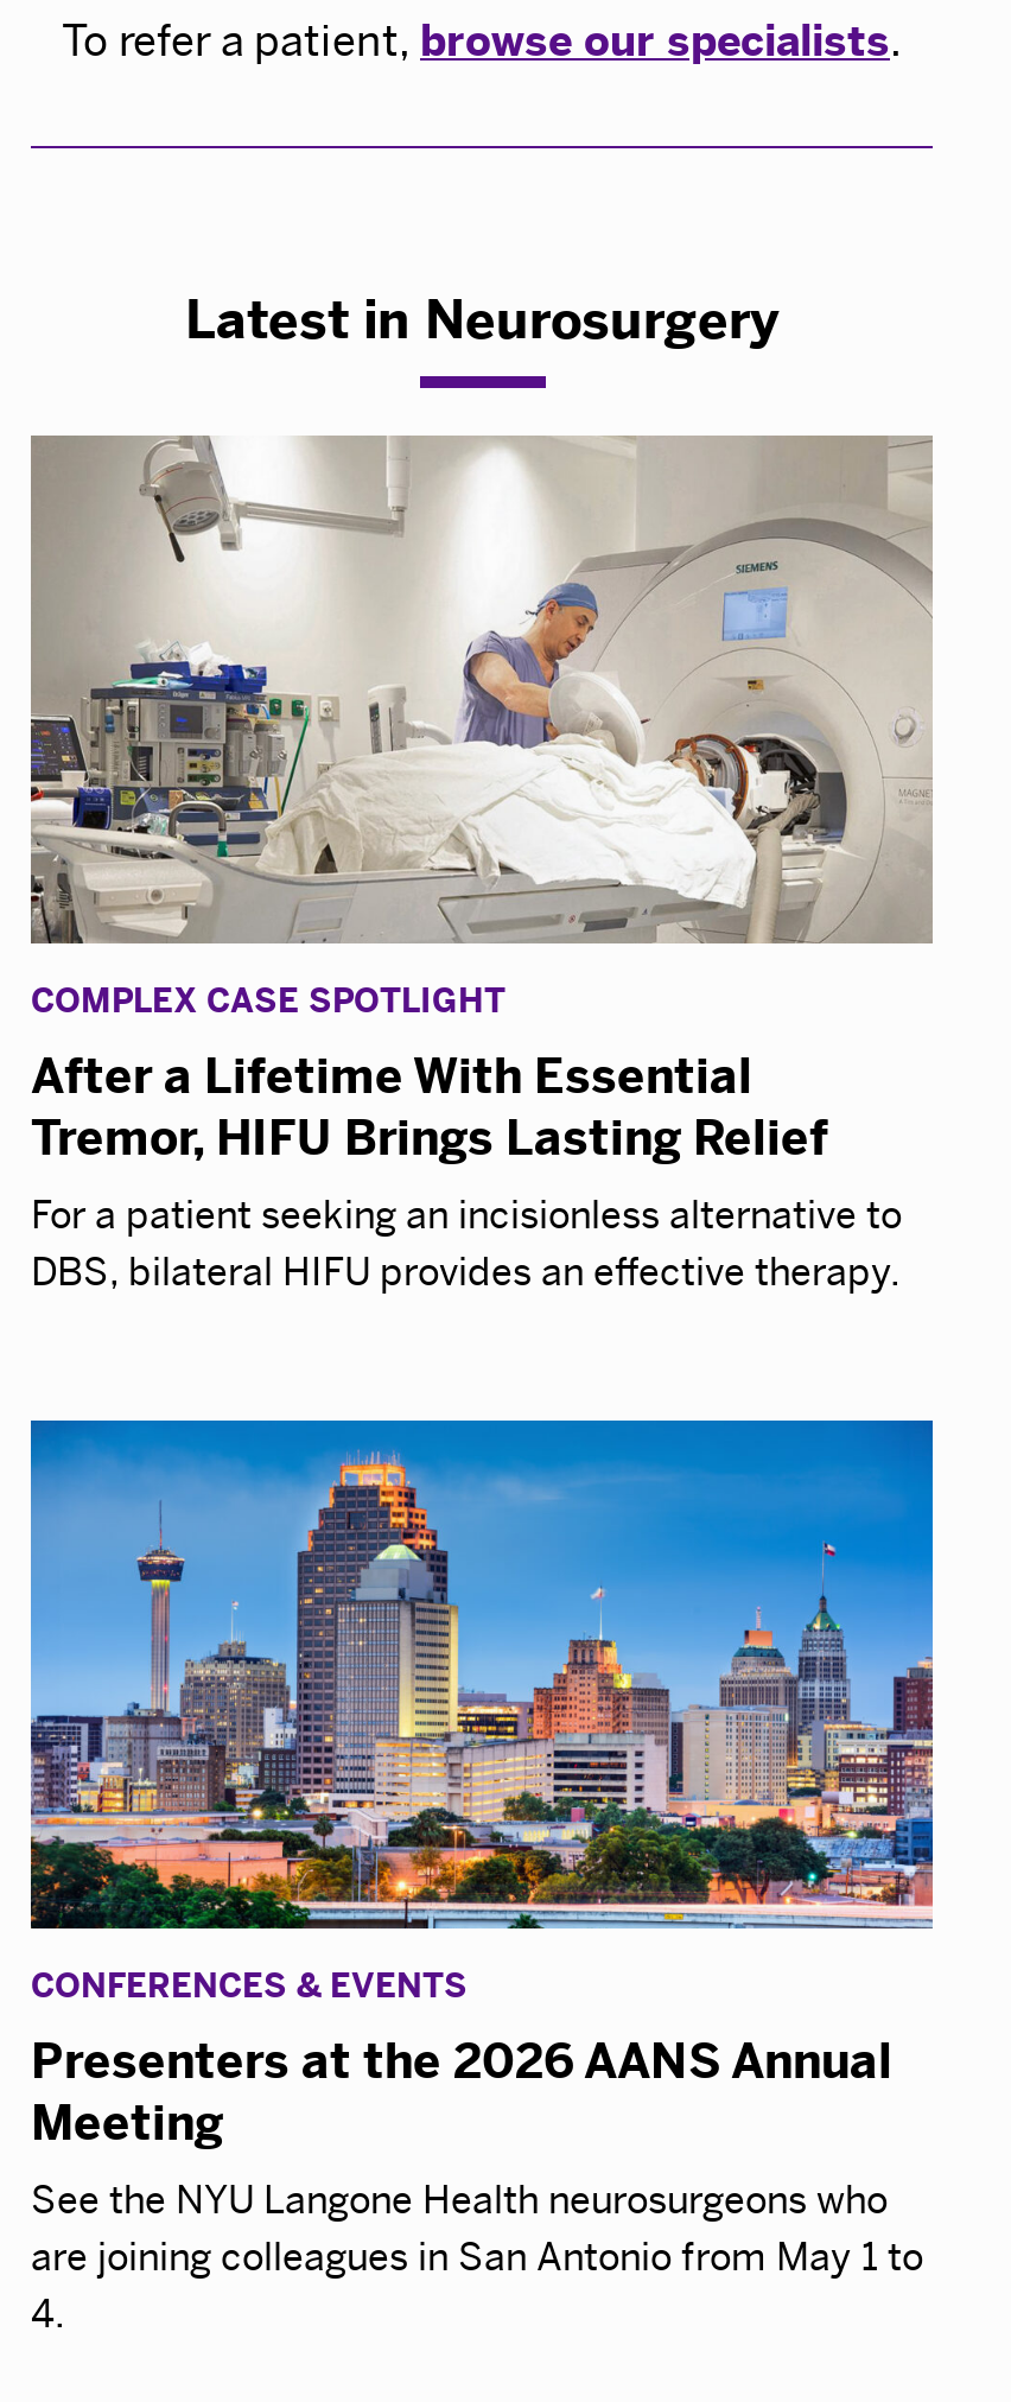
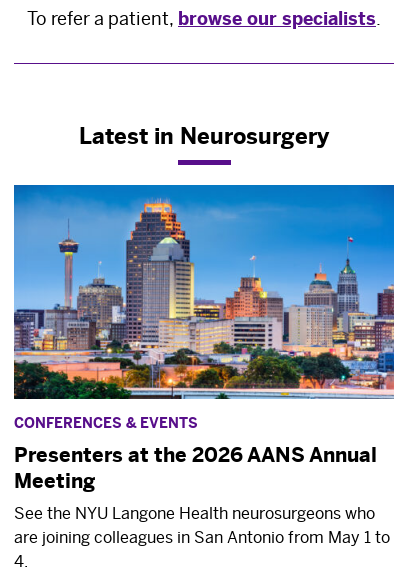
[28,433,935,1295] [image] | COMPLEX CASE SPOTLIGHT | After a Lifetime With Essential | Tremor, HIFU Brings Lasting Relief | For a patient seeking an incisionless alternative to | DBS, bilateral HIFU provides an effective therapy. -> none

